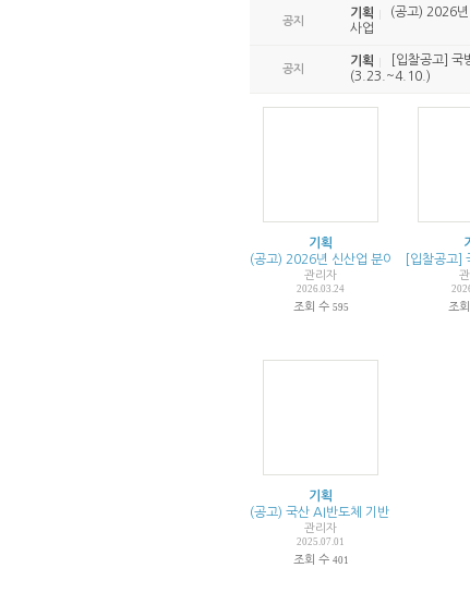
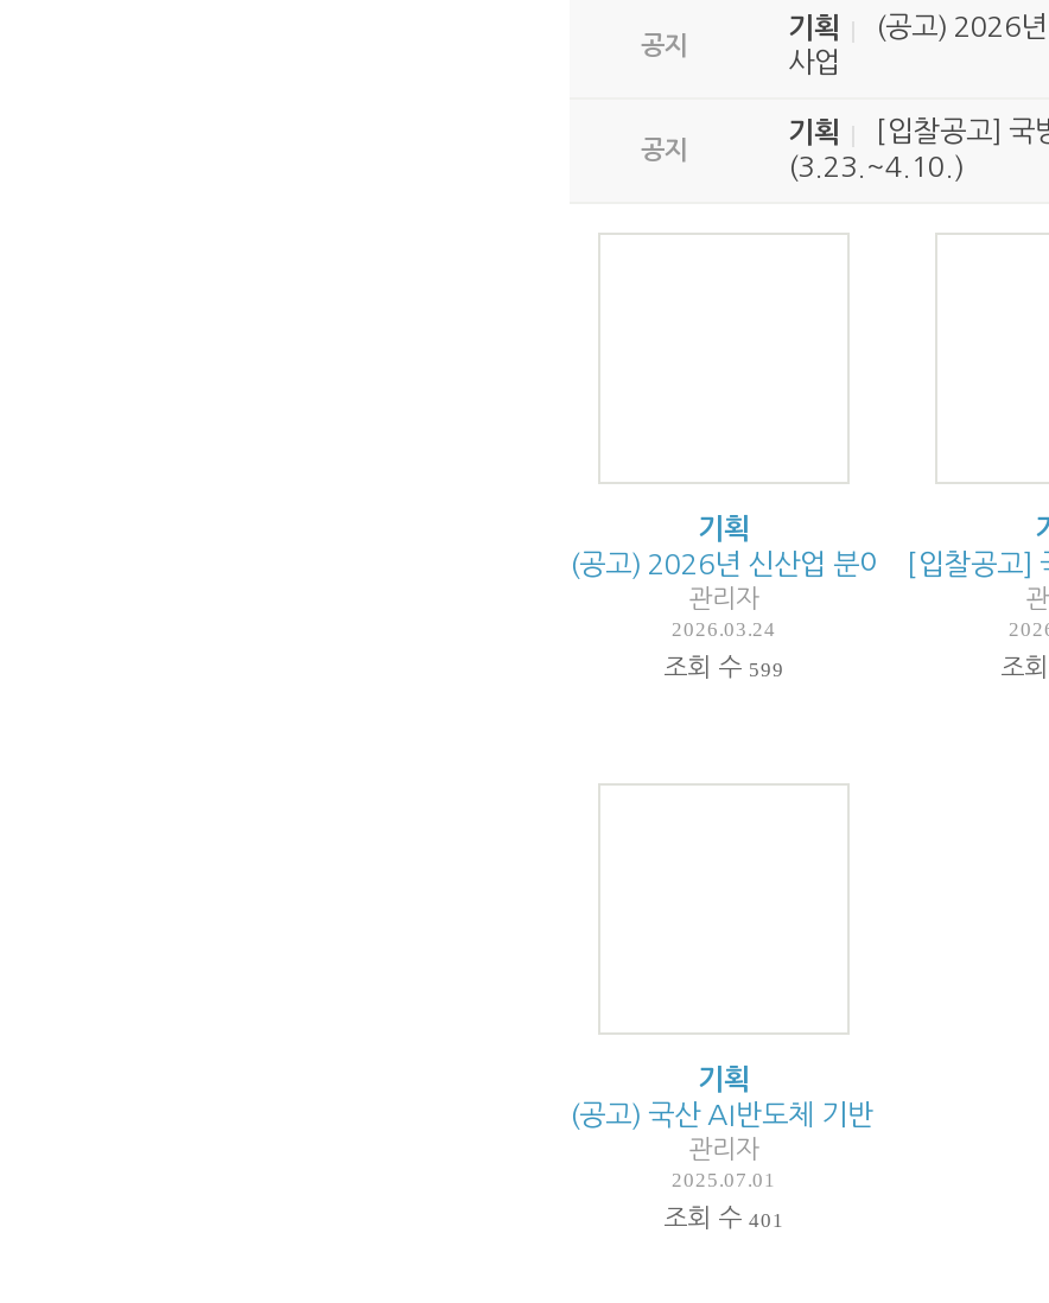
[293,300,348,312] 조회 수 595 -> [663,654,784,680] 조회 수 599

